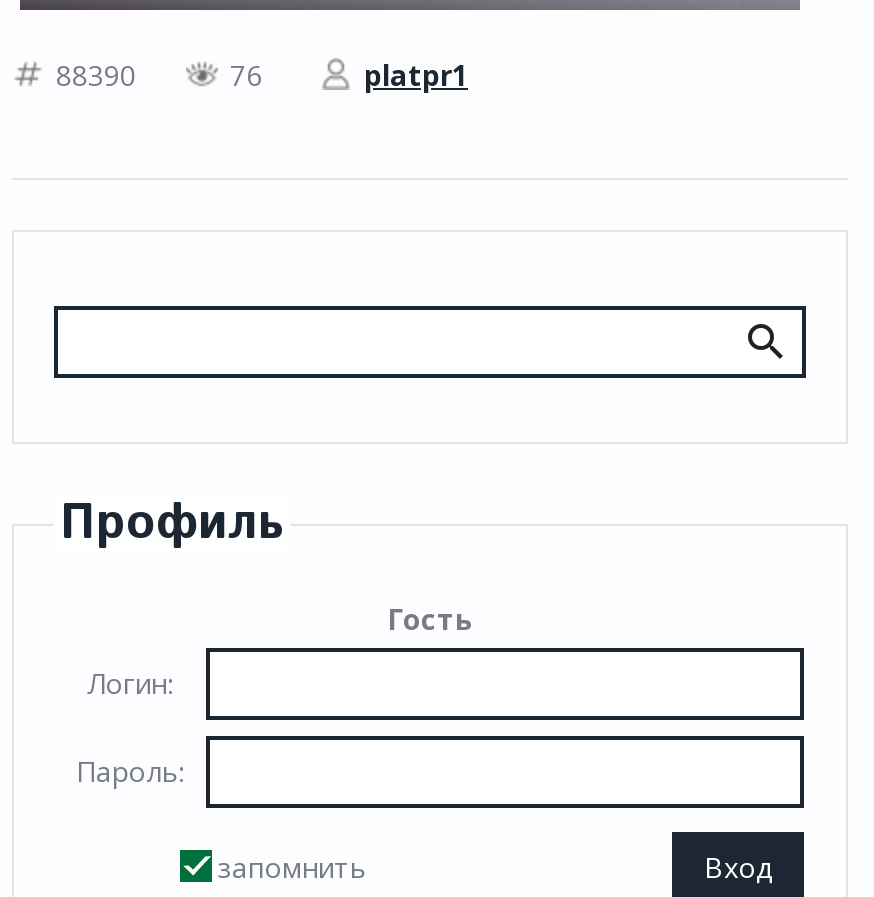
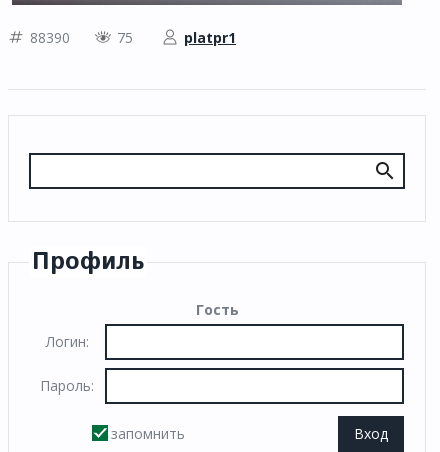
[230,56,262,94] 76 -> [117,28,133,47] 75

